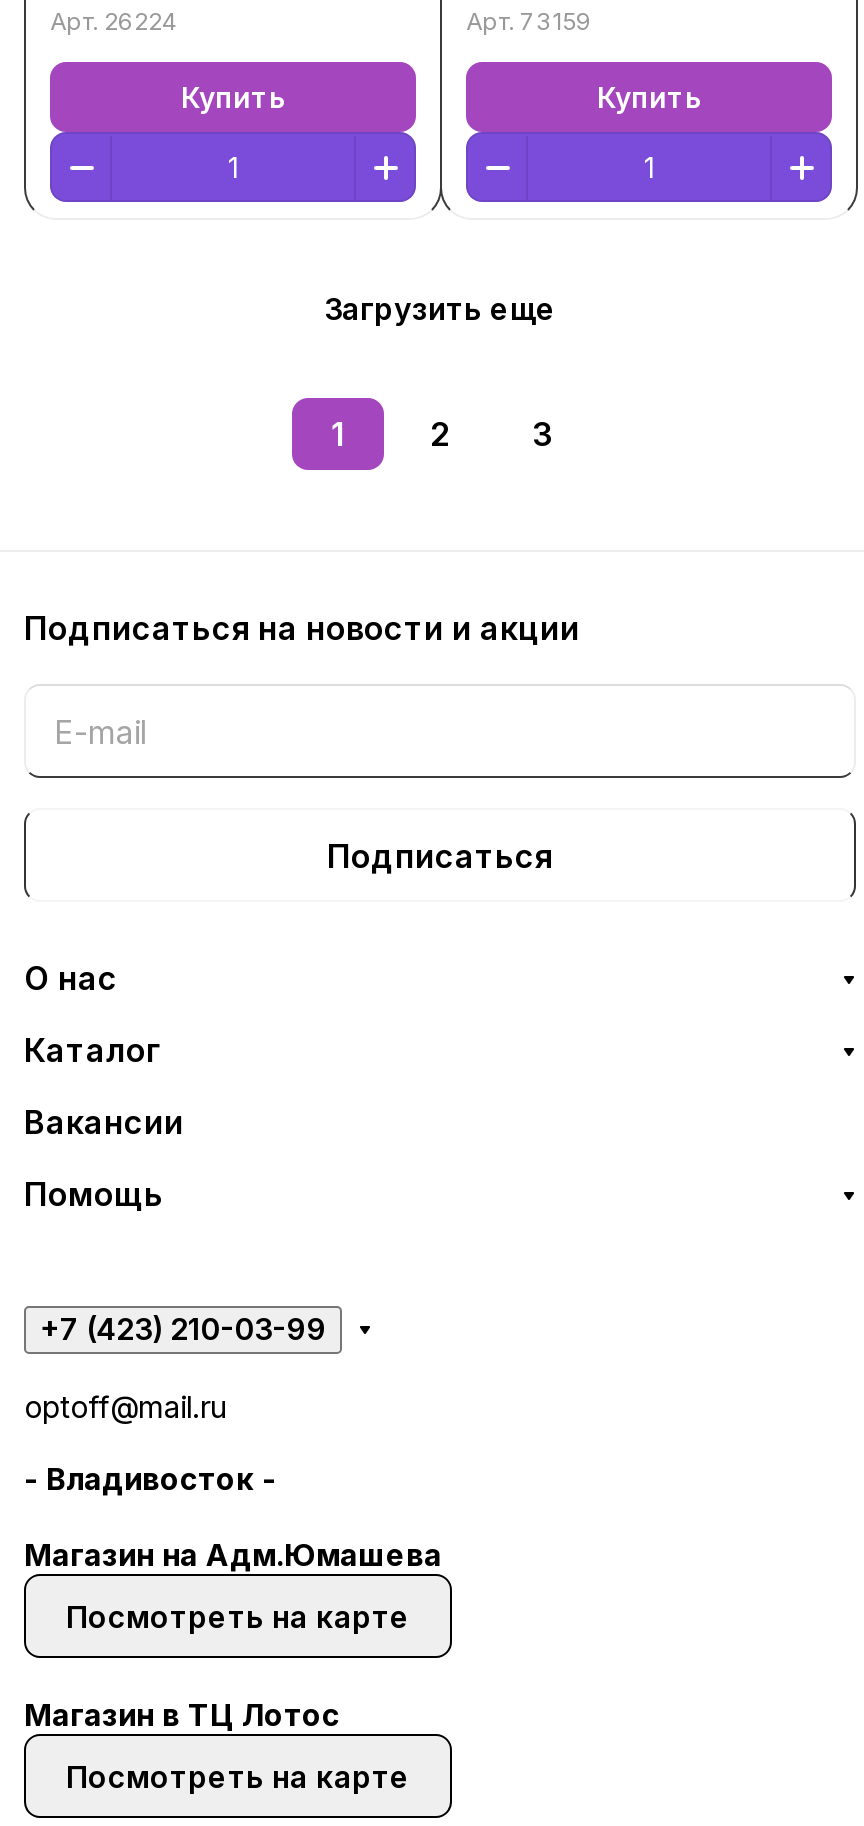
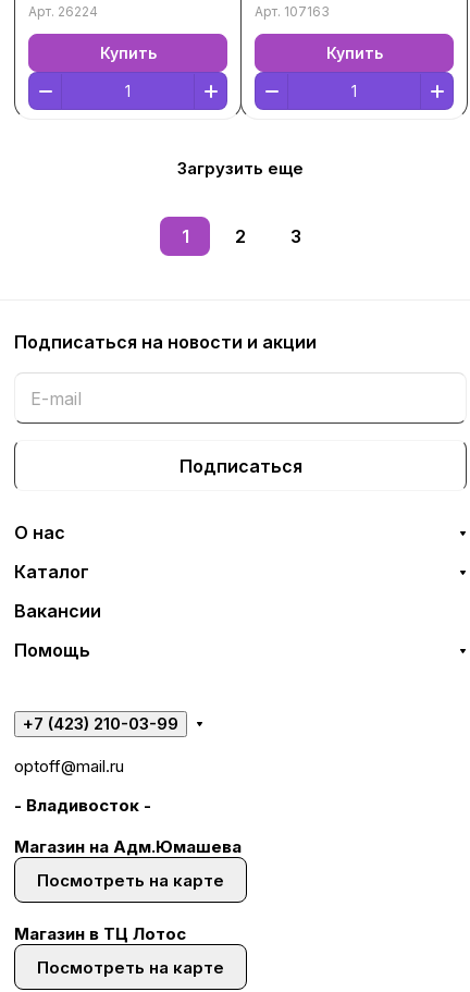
[466,6,592,36] Арт. 73159 -> [255,3,330,20] Арт. 107163

